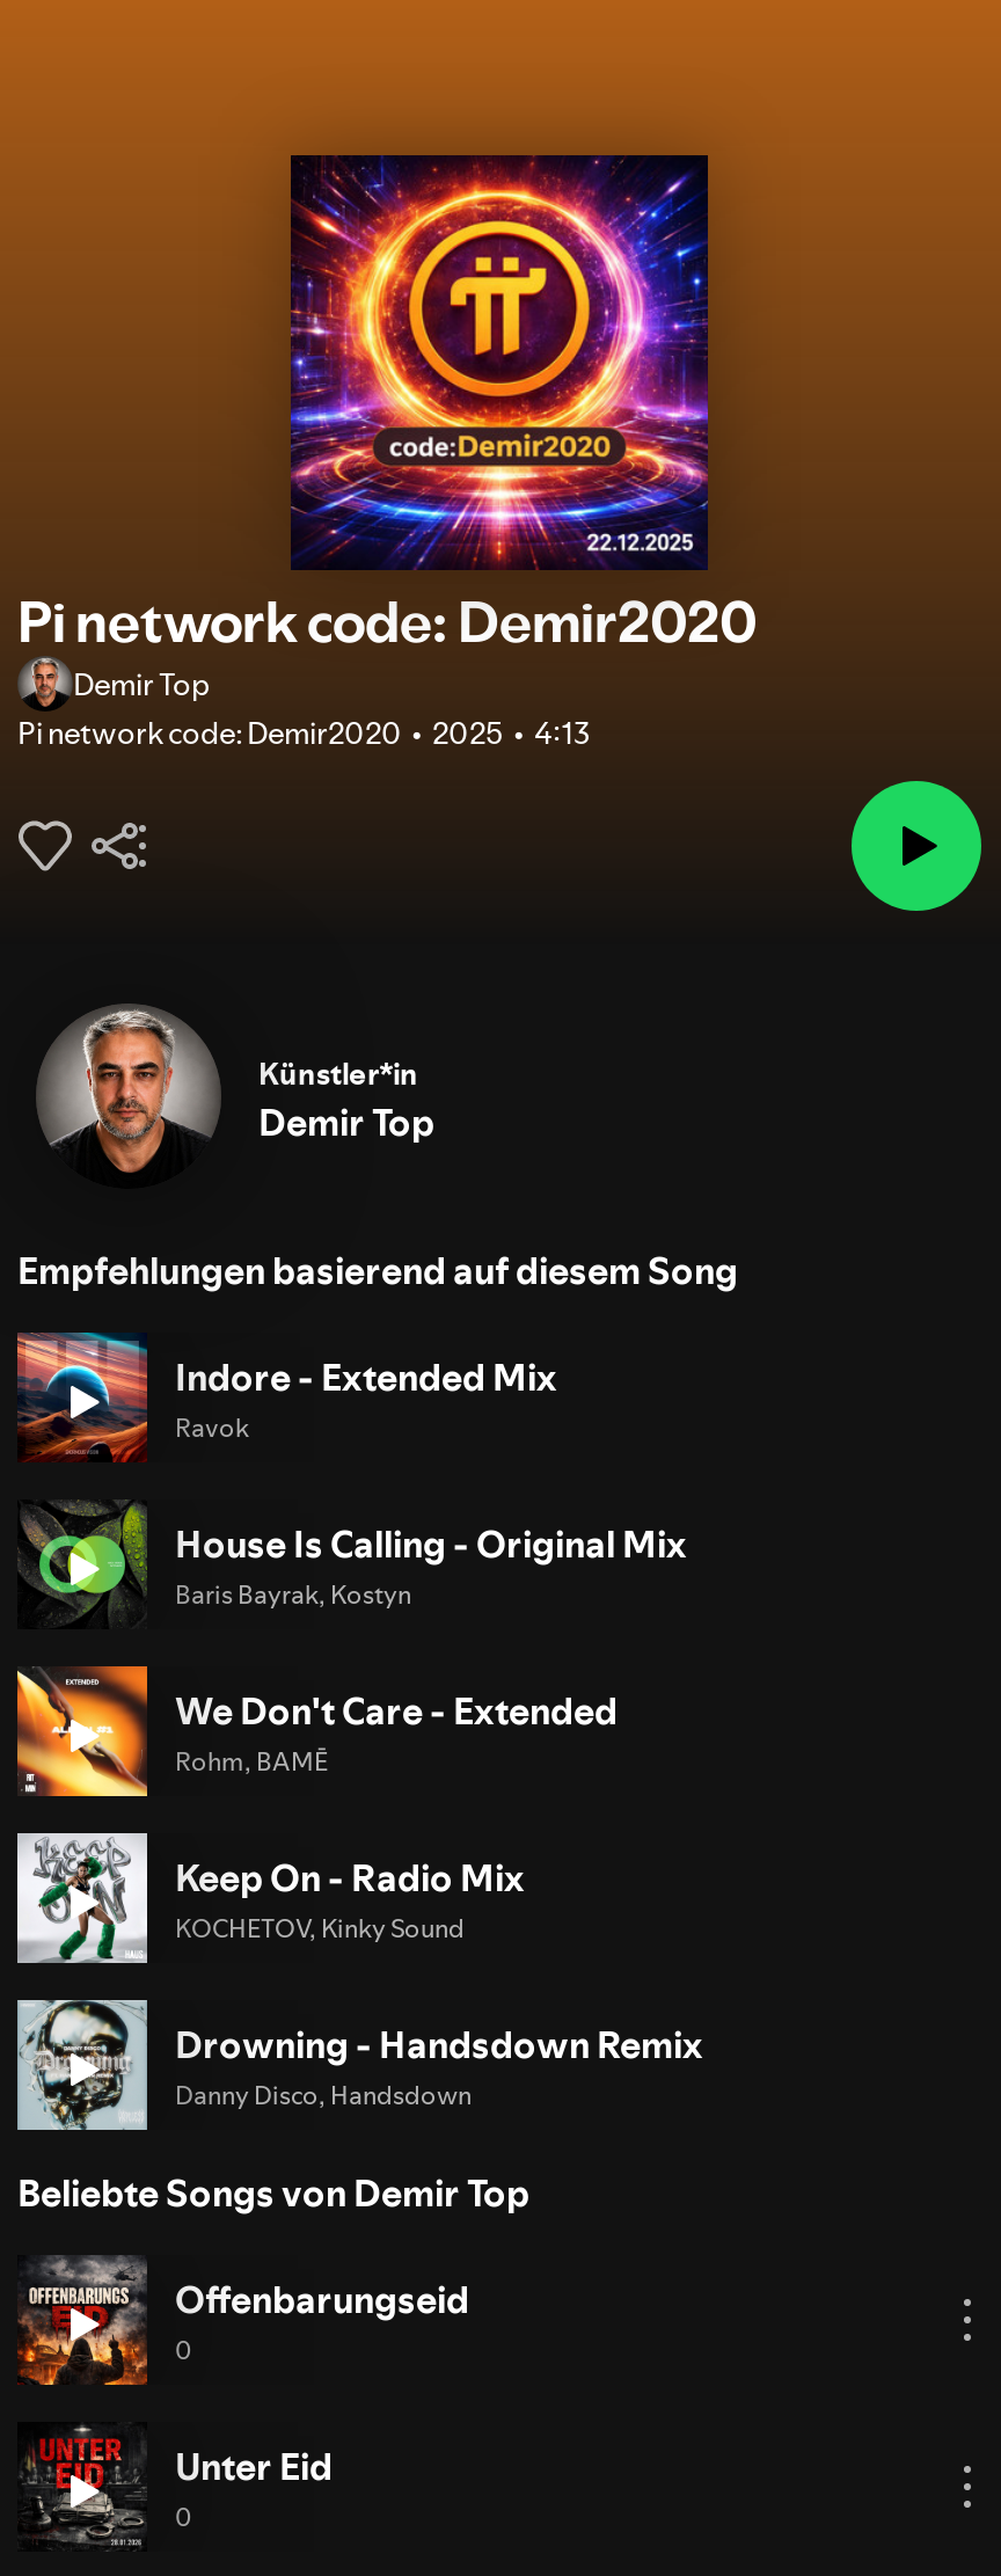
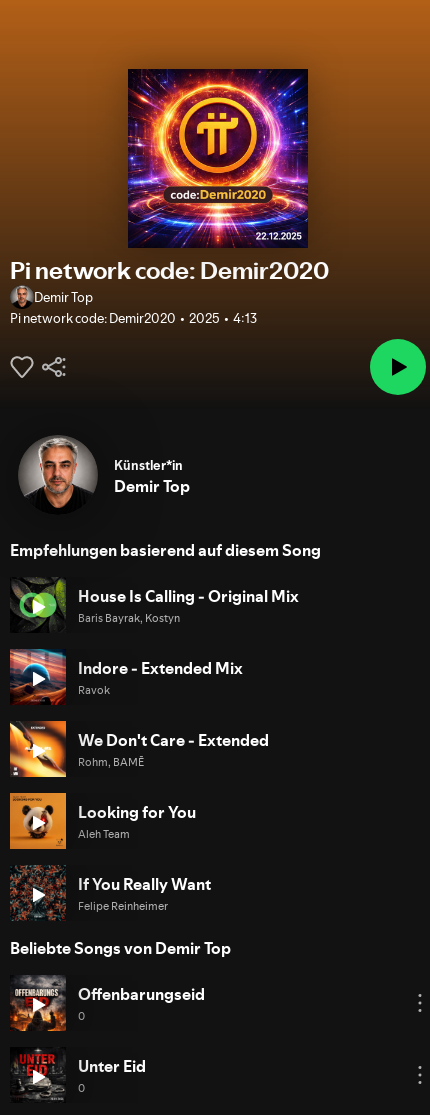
moved [15,1330,557,1465] -> [10,648,243,705]: [image] | Indore - Extended Mix | Ravok
moved [15,1497,687,1629] -> [9,576,299,633]: [image] | House Is Calling - Original Mix | Baris Bayrak, Kostyn
[15,1831,525,1965] [image] | Keep On - Radio Mix | KOCHETOV, Kinky Sound -> [9,792,196,850] [image] | Looking for You | Aleh Team
[15,1998,703,2132] [image] | Drowning - Handsdown Remix | Danny Disco, Handsdown -> [10,865,211,921] [image] | If You Really Want | Felipe Reinheimer

